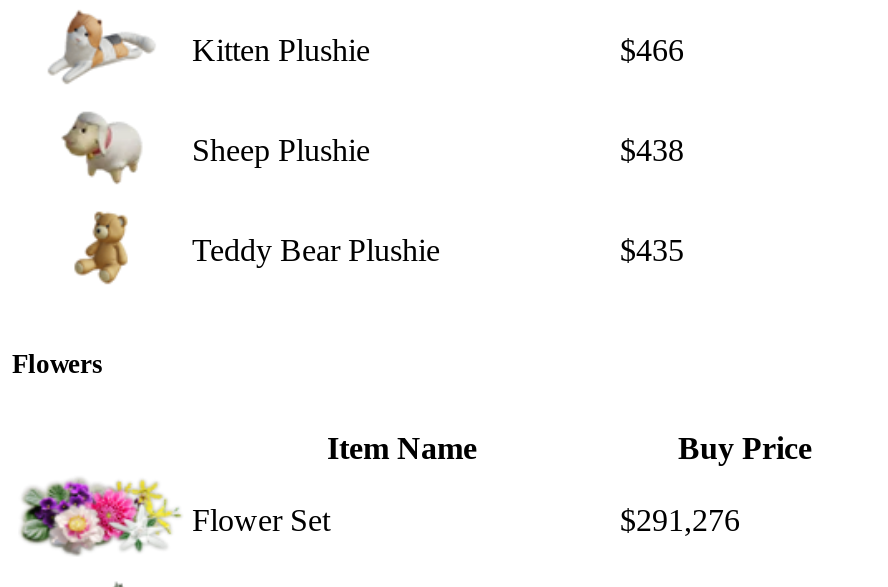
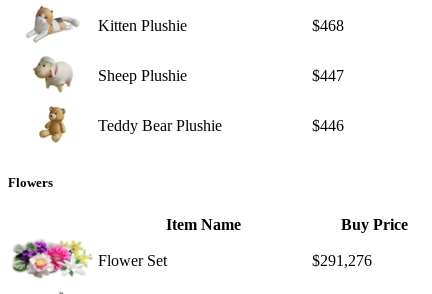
[620,34,684,68] $466 -> [312,17,344,34] $468
[620,134,684,168] $438 -> [312,67,344,84] $447
[620,234,684,268] $435 -> [312,117,344,134] $446

